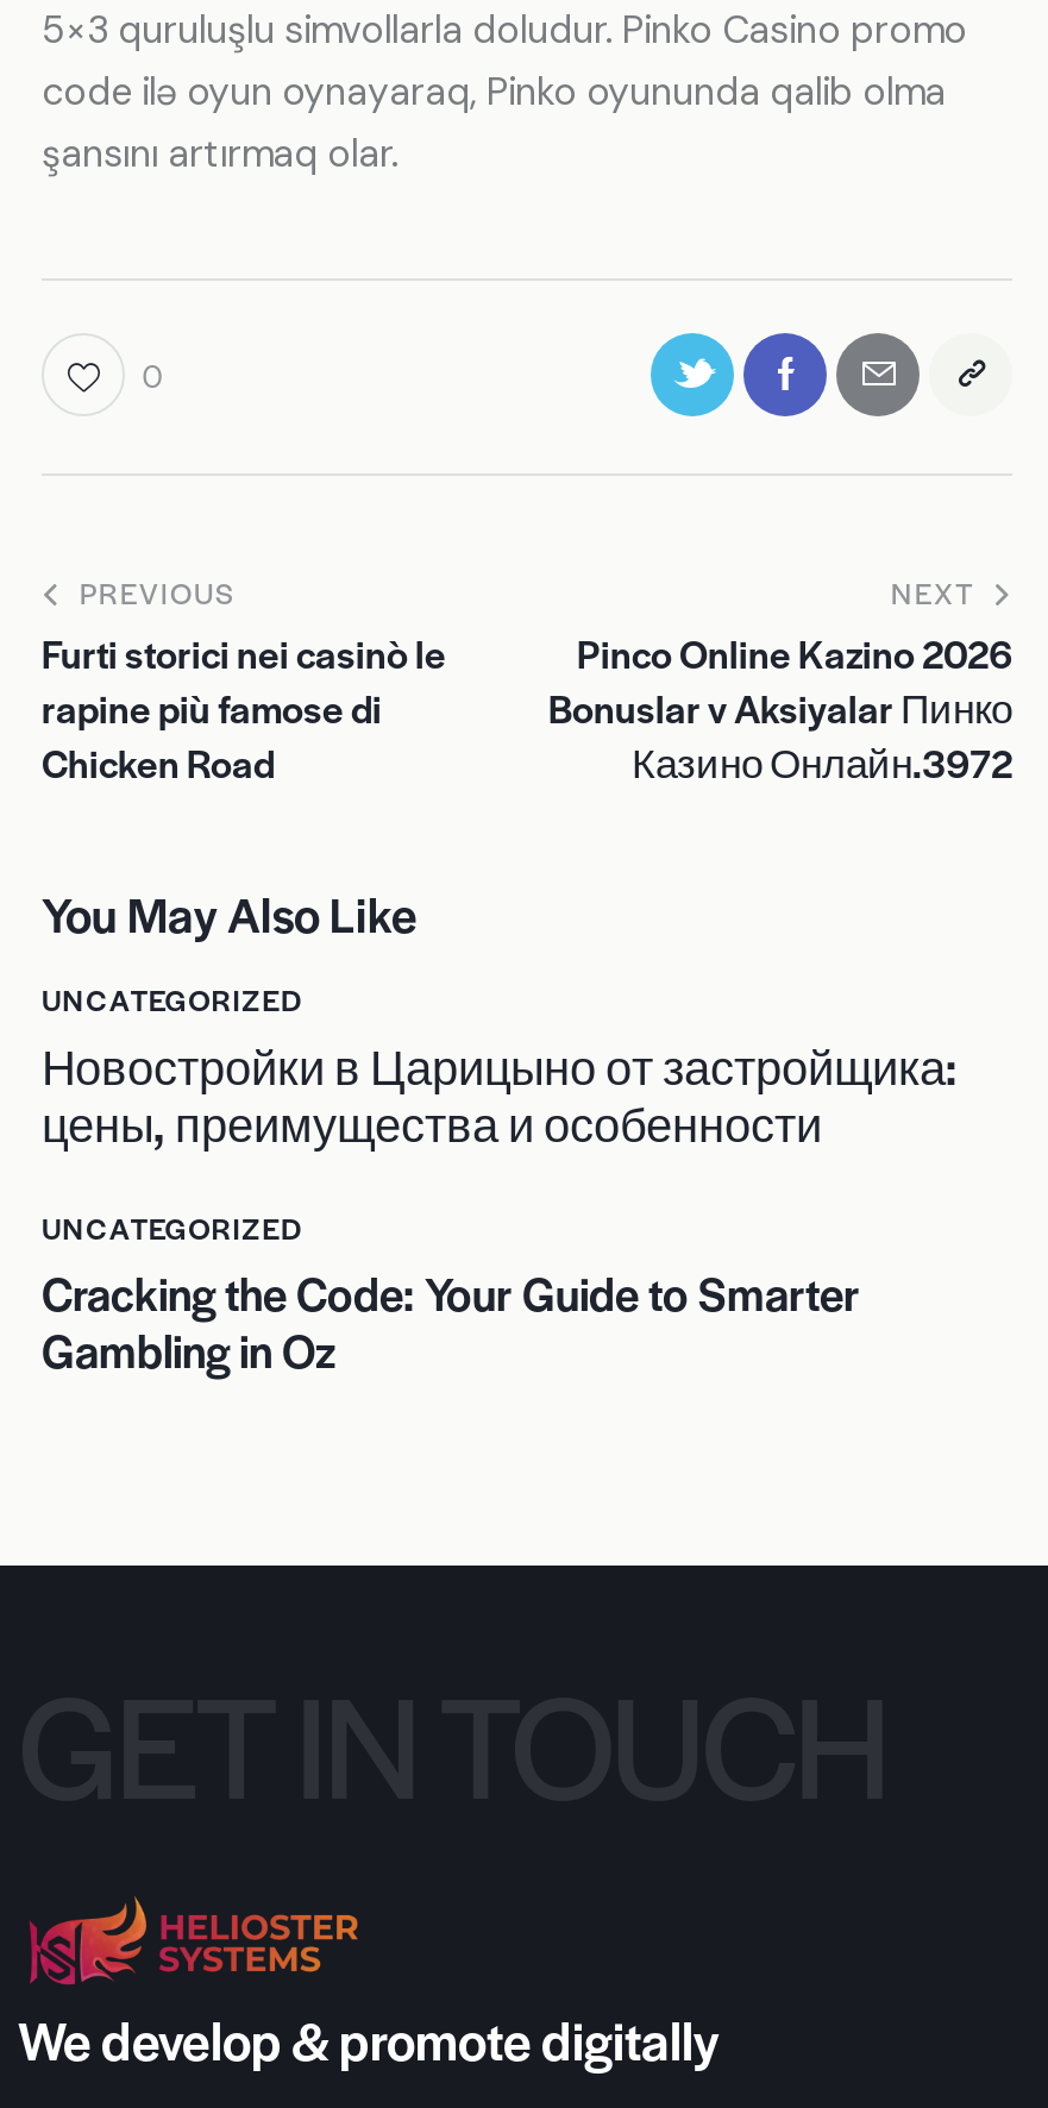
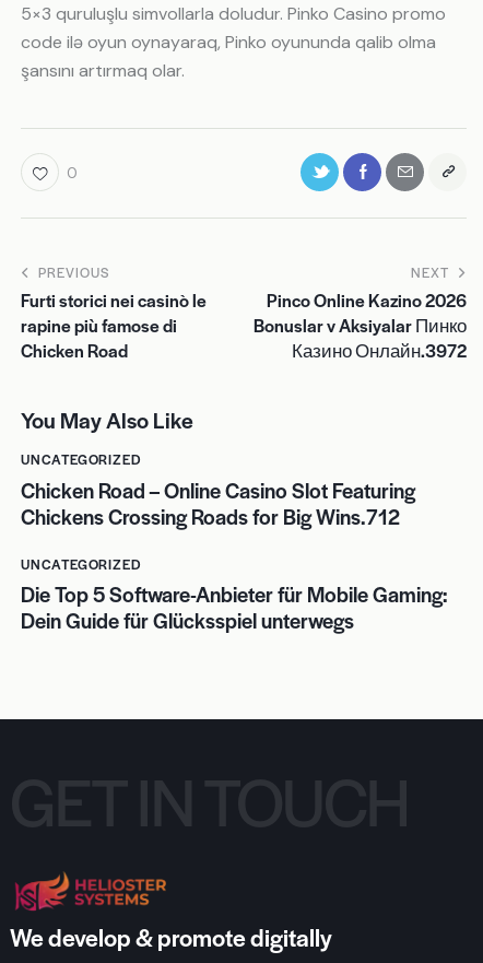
[42,1035,958,1156] Новостройки в Царицыно от застройщика: | цены, преимущества и особенности -> [21,475,415,531] Chicken Road – Online Casino Slot Featuring | Chickens Crossing Roads for Big Wins.712
[42,1262,860,1383] Cracking the Code: Your Guide to Smarter | Gambling in Oz -> [21,580,448,636] Die Top 5 Software-Anbieter für Mobile Gaming: | Dein Guide für Glücksspiel unterwegs

